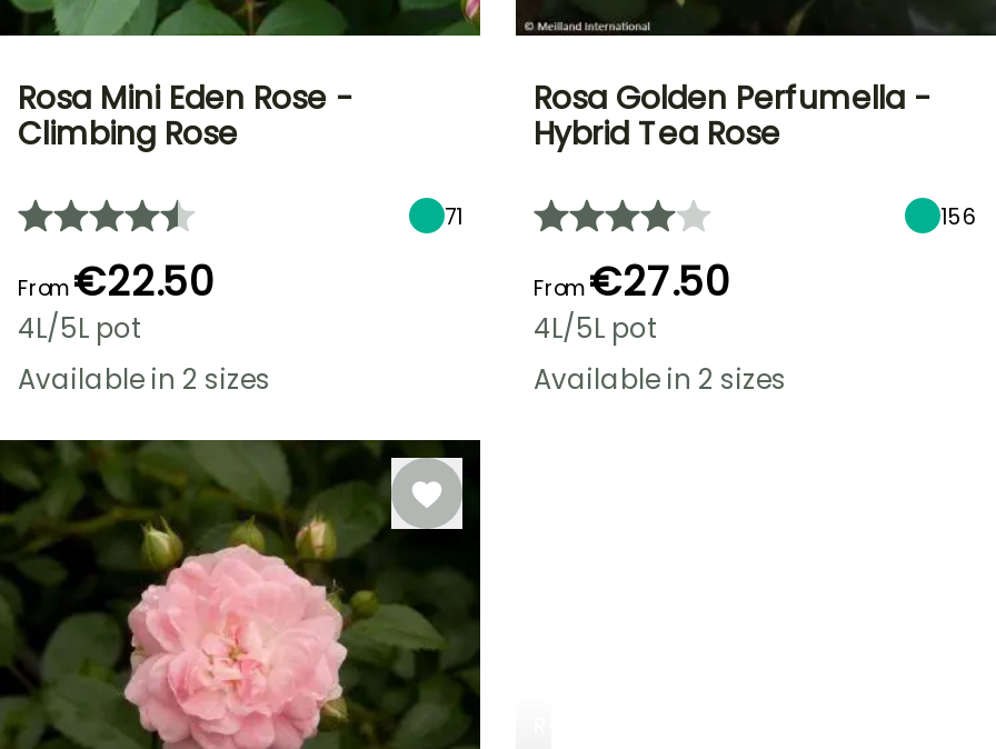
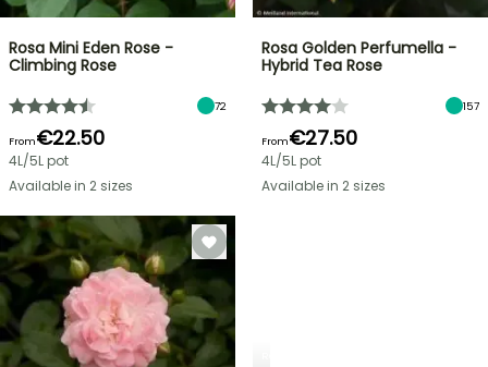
[445,201,462,230] 71 -> [215,99,227,113] 72
[940,201,978,230] 156 -> [463,99,479,113] 157

